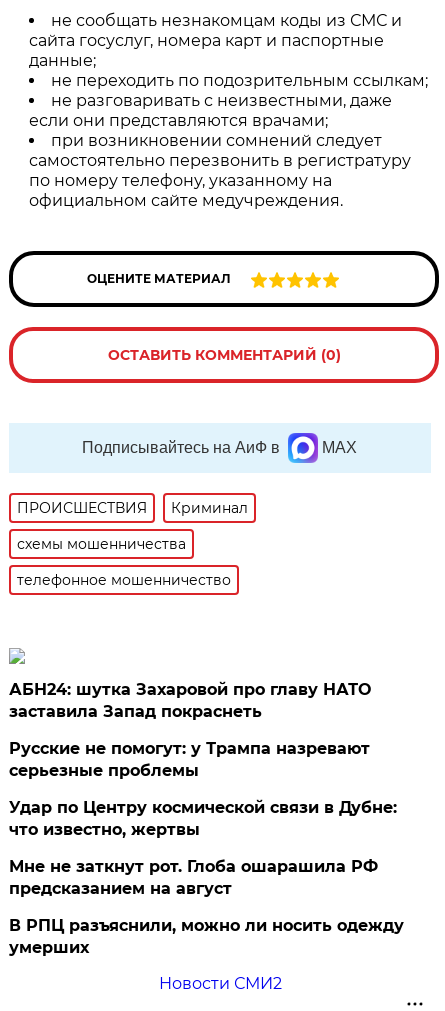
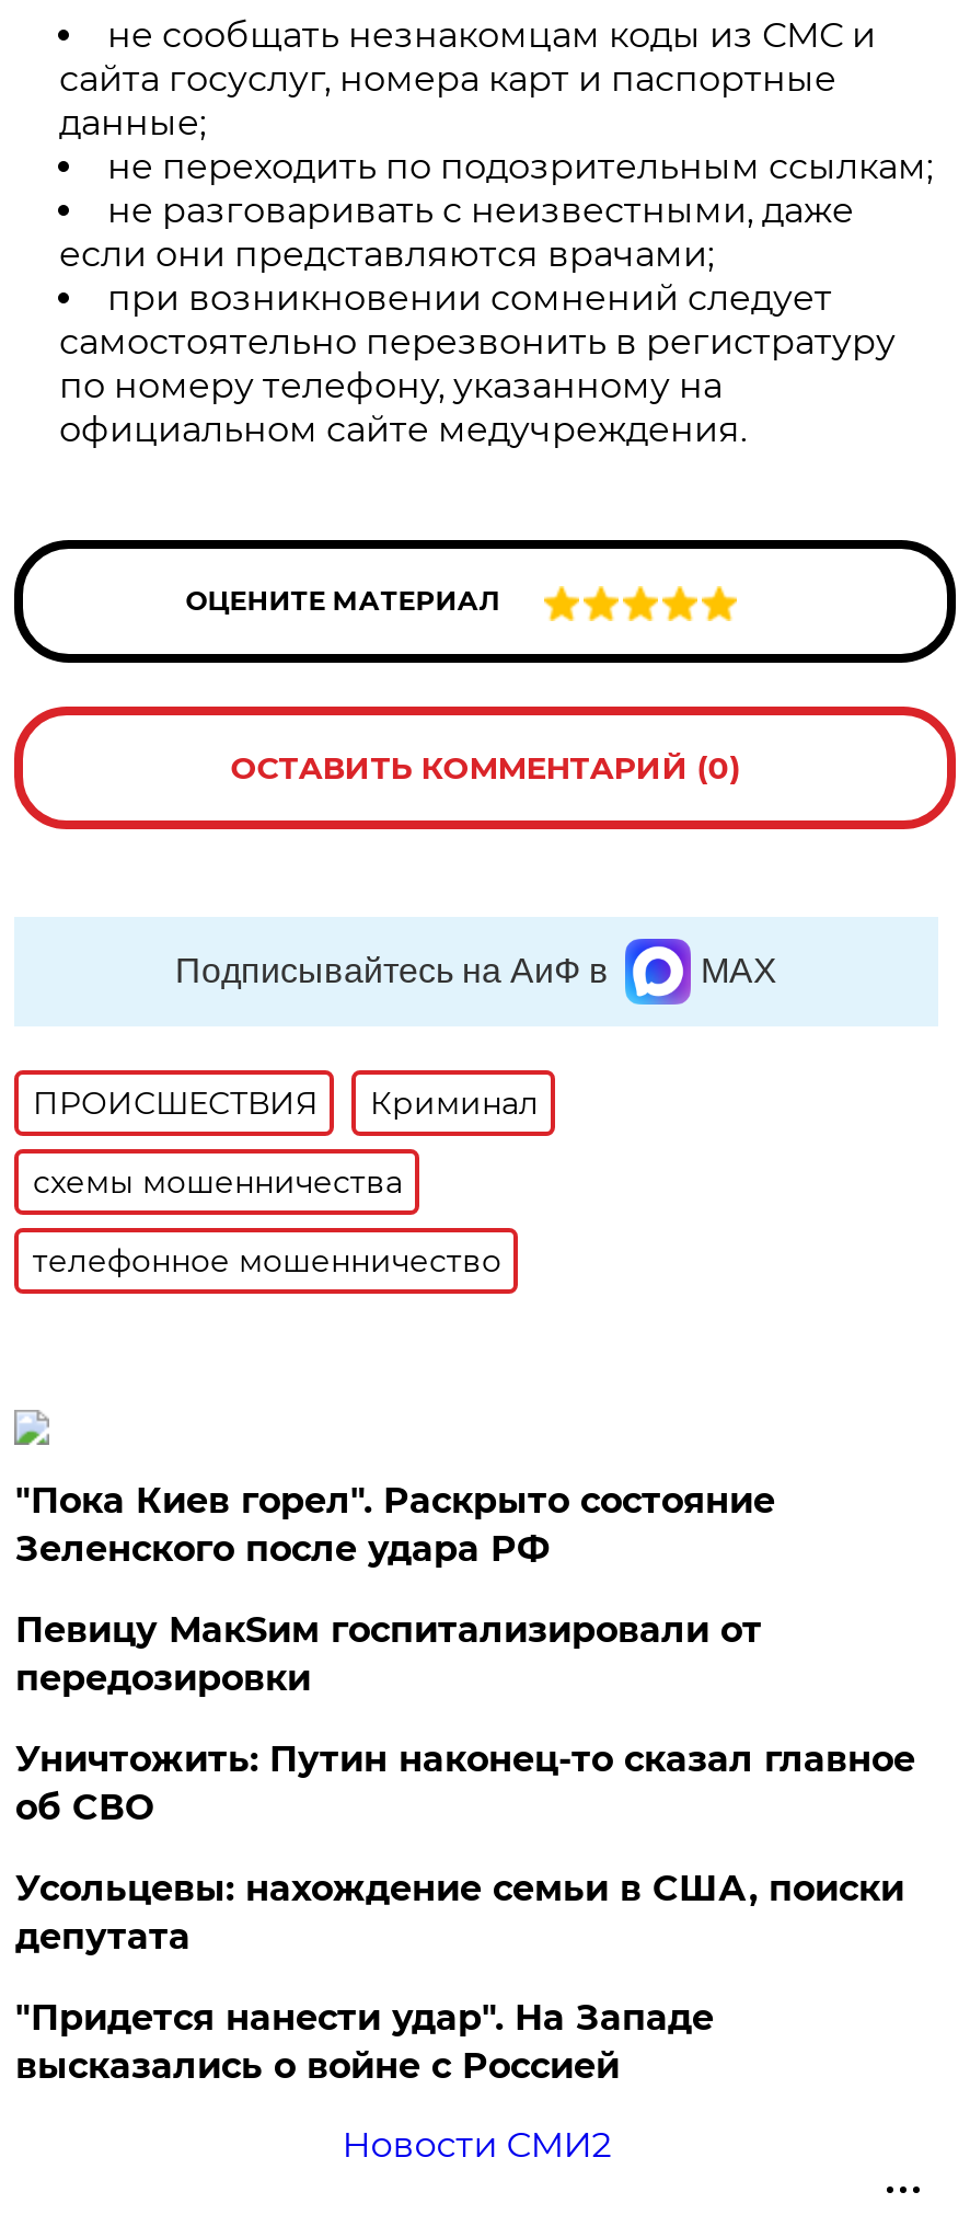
[9,680,371,721] АБН24: шутка Захаровой про главу НАТО | заставила Запад покраснеть -> [15,1480,775,1570] "Пока Киев горел". Раскрыто состояние | Зеленского после удара РФ
[9,739,370,780] Русские не помогут: у Трампа назревают | серьезные проблемы -> [15,1609,762,1699] Певицу МакSим госпитализировали от | передозировки
[9,798,397,839] Удар по Центру космической связи в Дубне: | что известно, жертвы -> [15,1738,915,1828] Уничтожить: Путин наконец-то сказал главное | об СВО
[9,857,378,898] Мне не заткнут рот. Глоба ошарашила РФ | предсказанием на август -> [15,1868,904,1958] Усольцевы: нахождение семьи в США, поиски | депутата
[9,916,404,957] В РПЦ разъяснили, можно ли носить одежду | умерших -> [15,1997,714,2087] "Придется нанести удар". На Западе | высказались о войне с Россией

